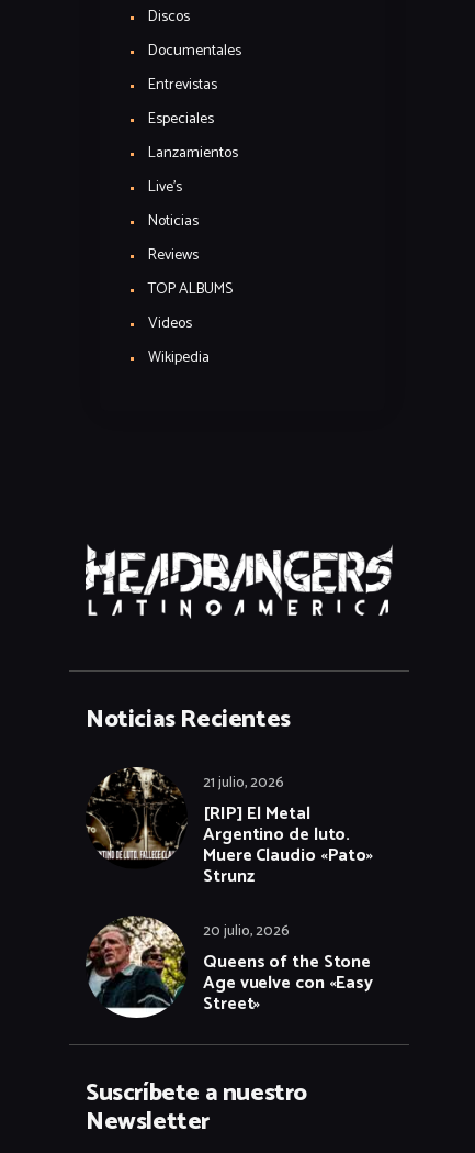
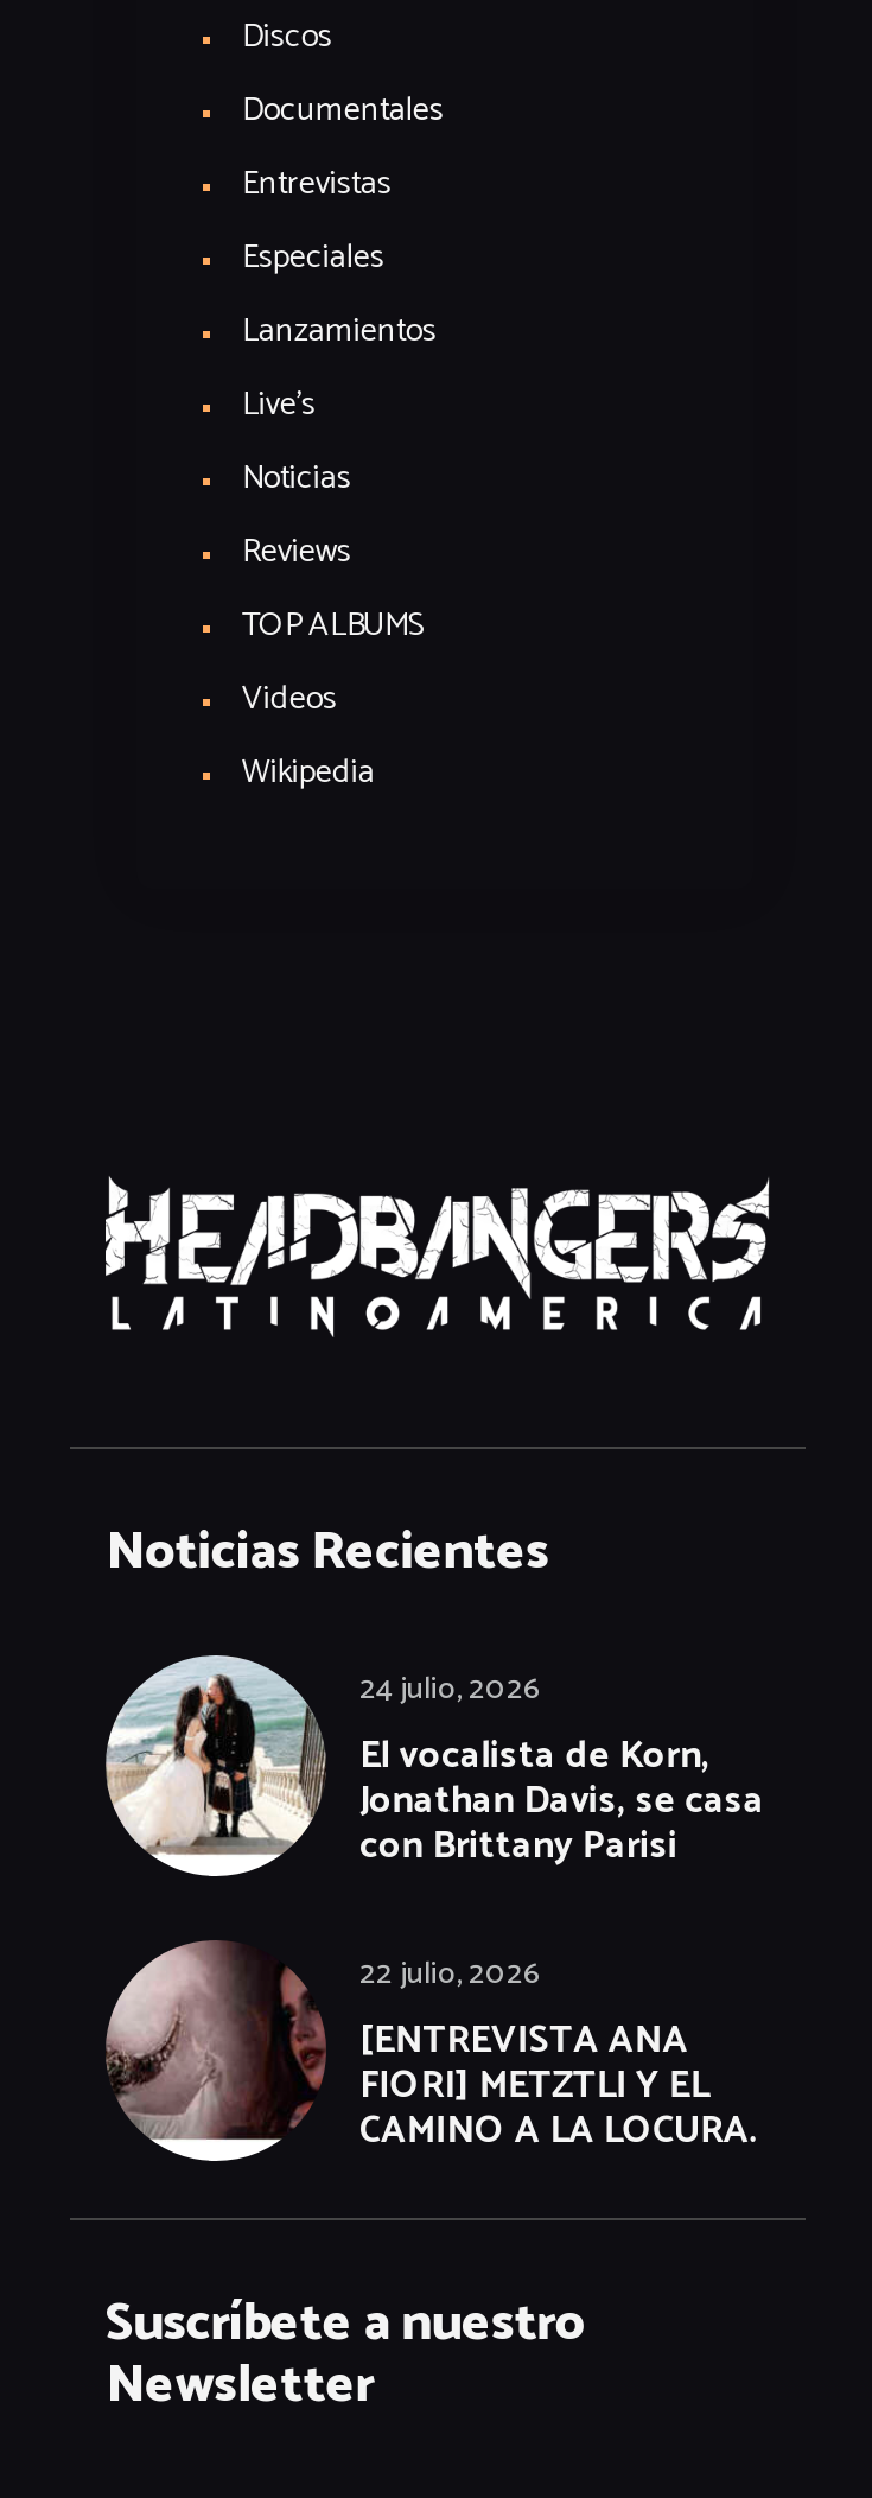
[87,767,373,891] [image] | 21 julio, 2026 | [RIP] El Metal | Argentino de luto. | Muere Claudio «Pato» | Strunz -> [103,1654,765,1880] [image] | 24 julio, 2026 | El vocalista de Korn, | Jonathan Davis, se casa | con Brittany Parisi
[87,916,373,1018] [image] | 20 julio, 2026 | Queens of the Stone | Age vuelve con «Easy | Street» -> [106,1944,758,2162] [image] | 22 julio, 2026 | [ENTREVISTA ANA | FIORI] METZTLI Y EL | CAMINO A LA LOCURA.

